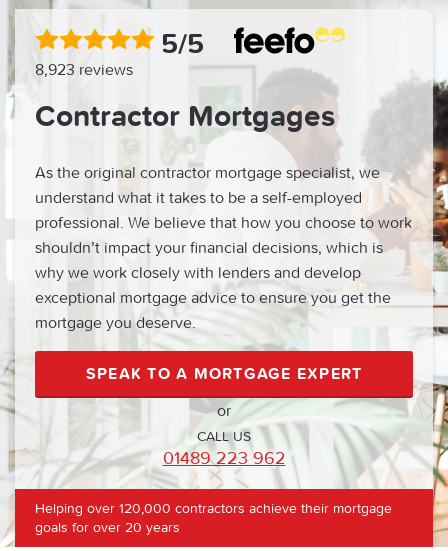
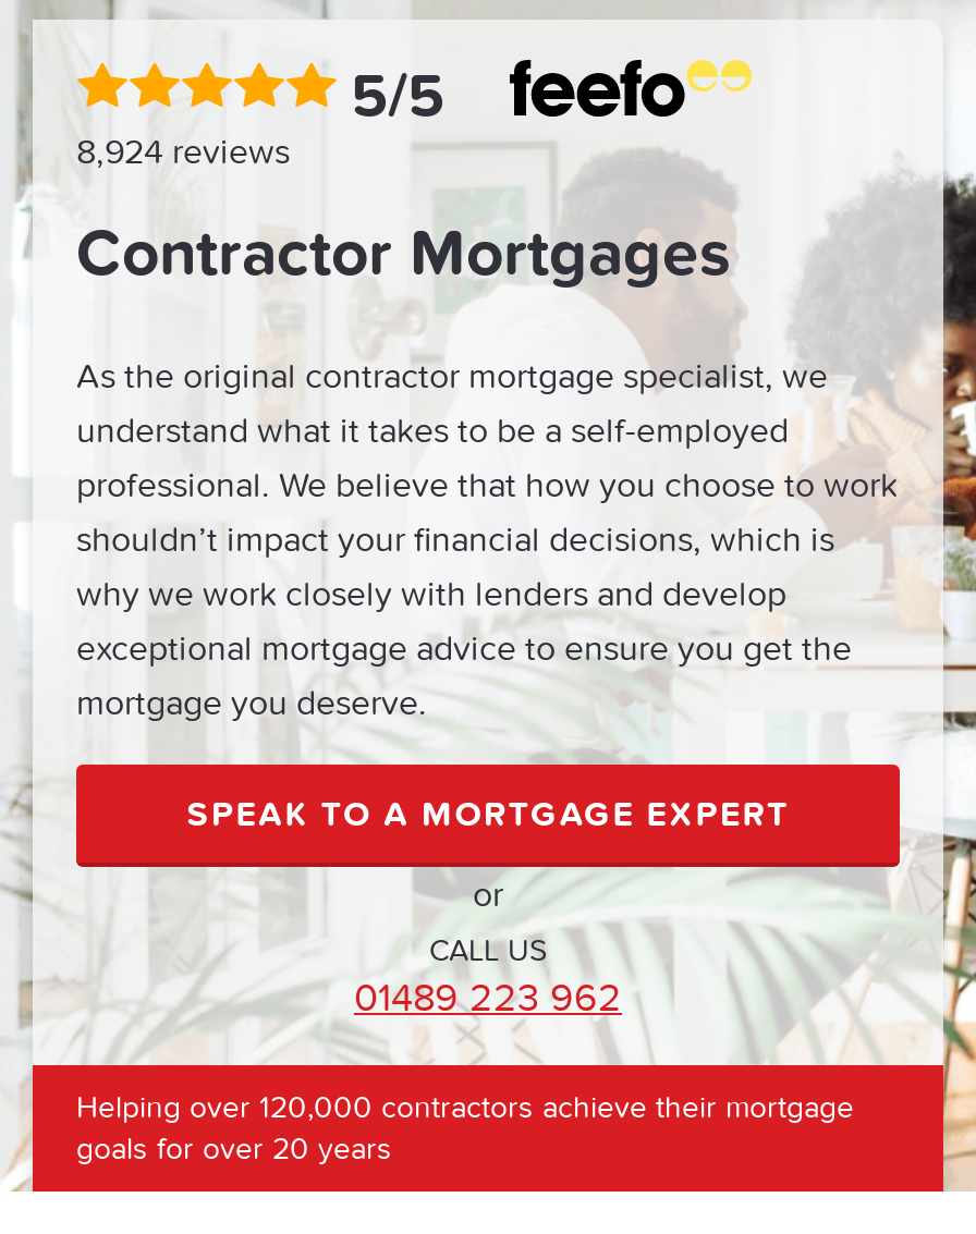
[35,59,133,79] 8,923 reviews -> [76,129,290,172] 8,924 reviews

